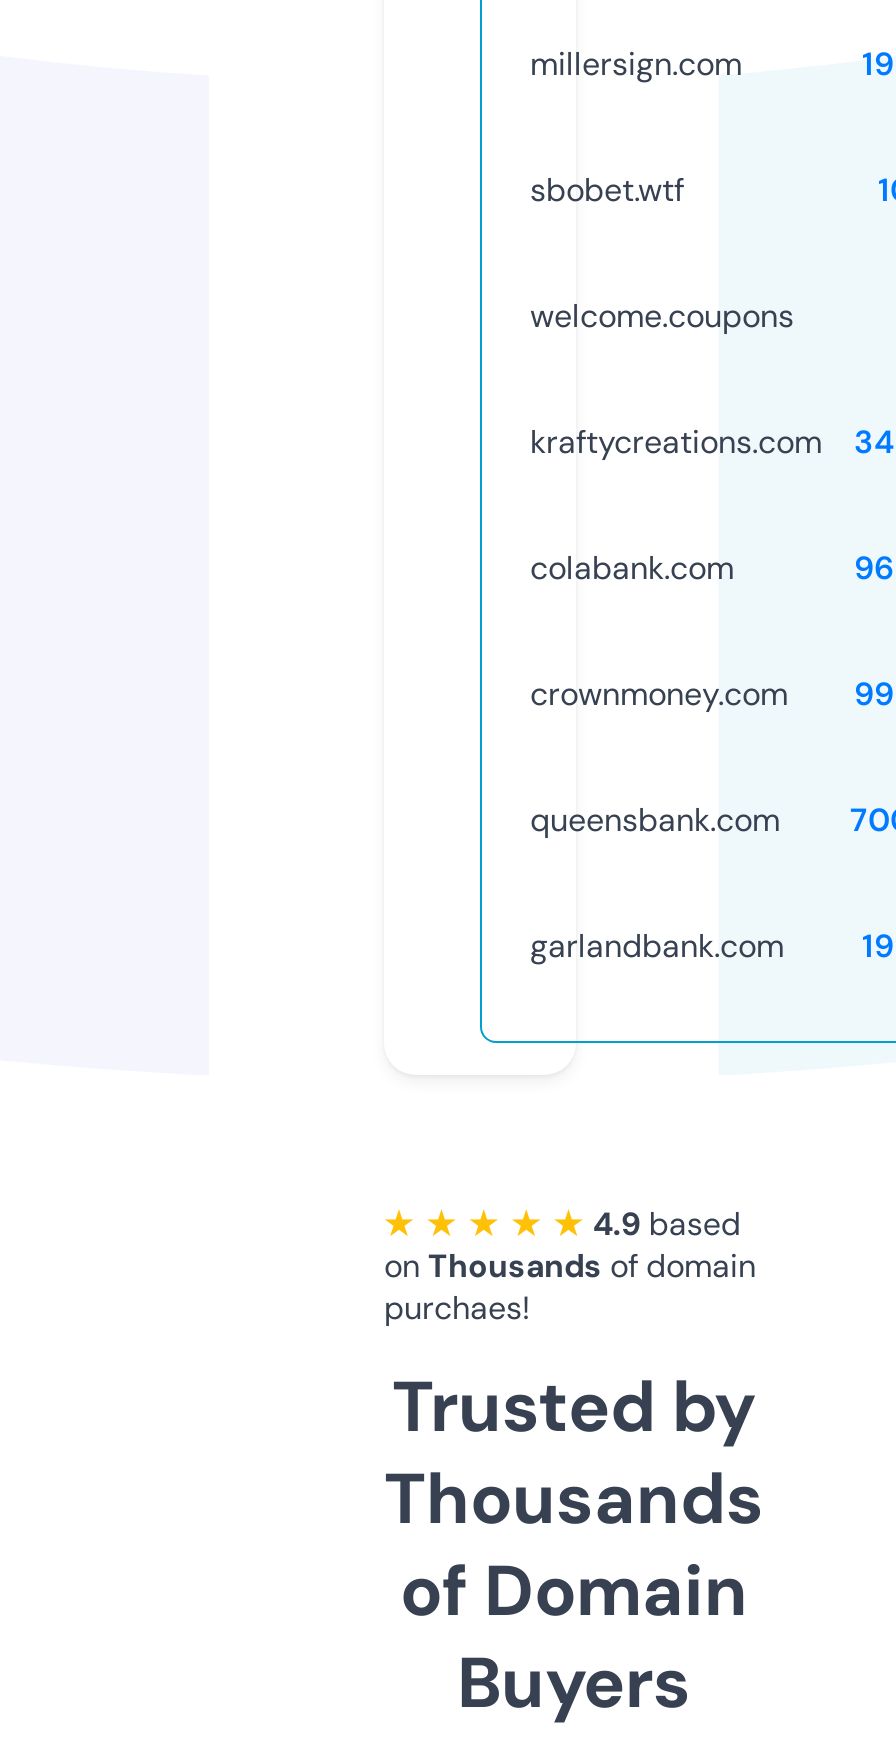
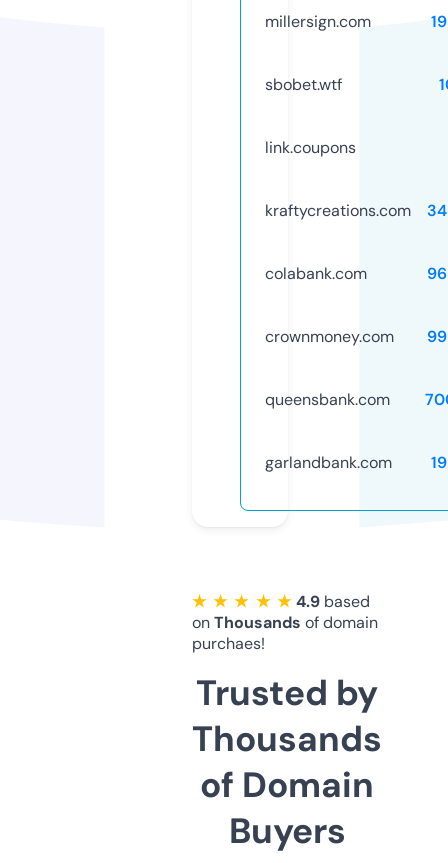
[530,295,794,337] welcome.coupons -> [265,137,356,158] link.coupons

